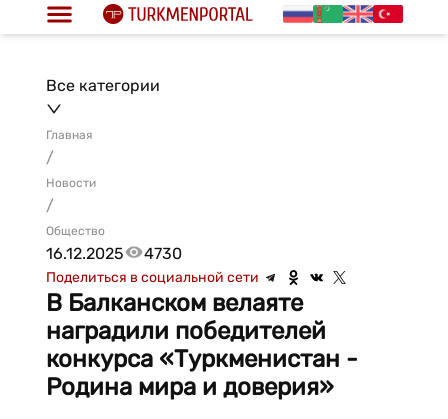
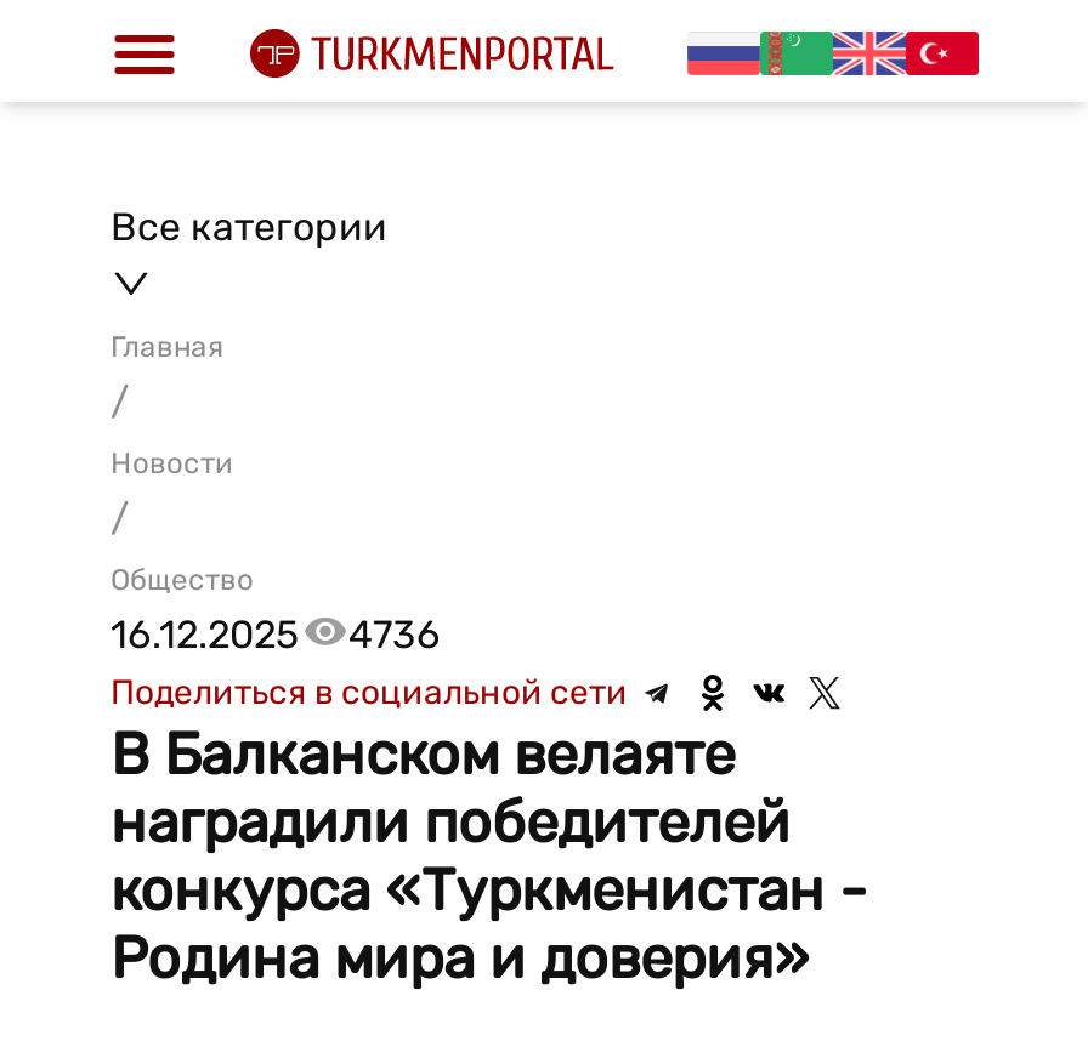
[45,244,181,263] 16.12.2025 4730 -> [110,612,441,658] 16.12.2025 4736

